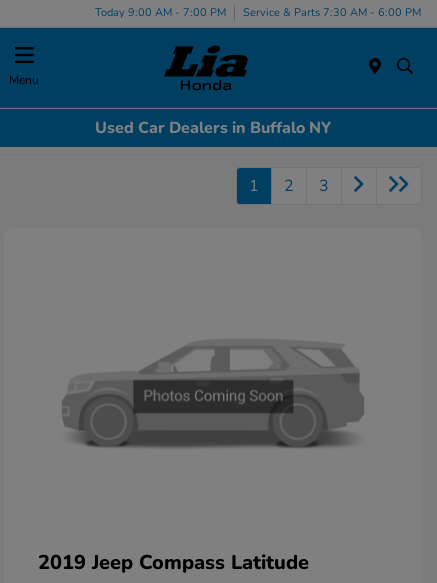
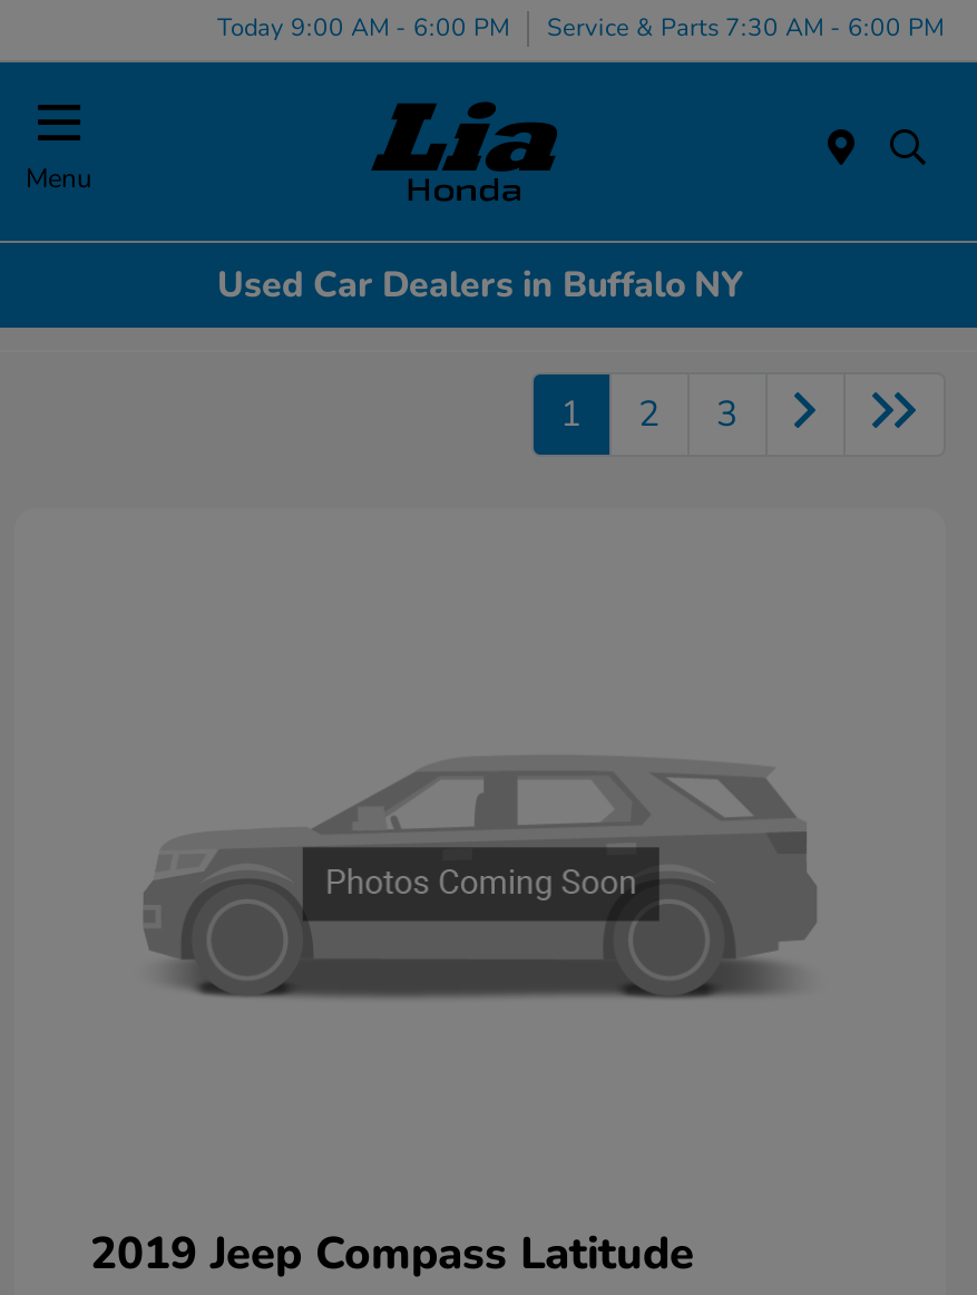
[95,4,421,19] Today 9:00 AM - 7:00 PM Service & Parts 7:30 AM - 6:00 PM -> [217,10,944,43] Today 9:00 AM - 6:00 PM Service & Parts 7:30 AM - 6:00 PM

